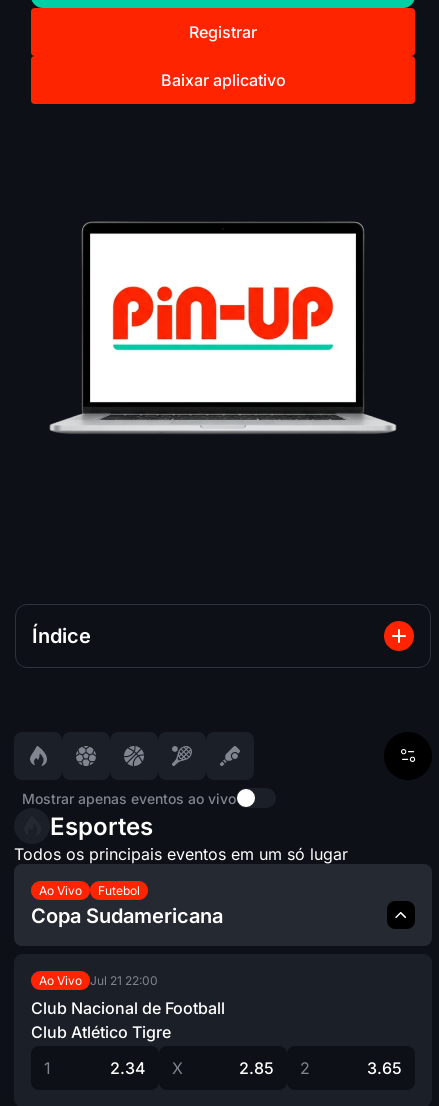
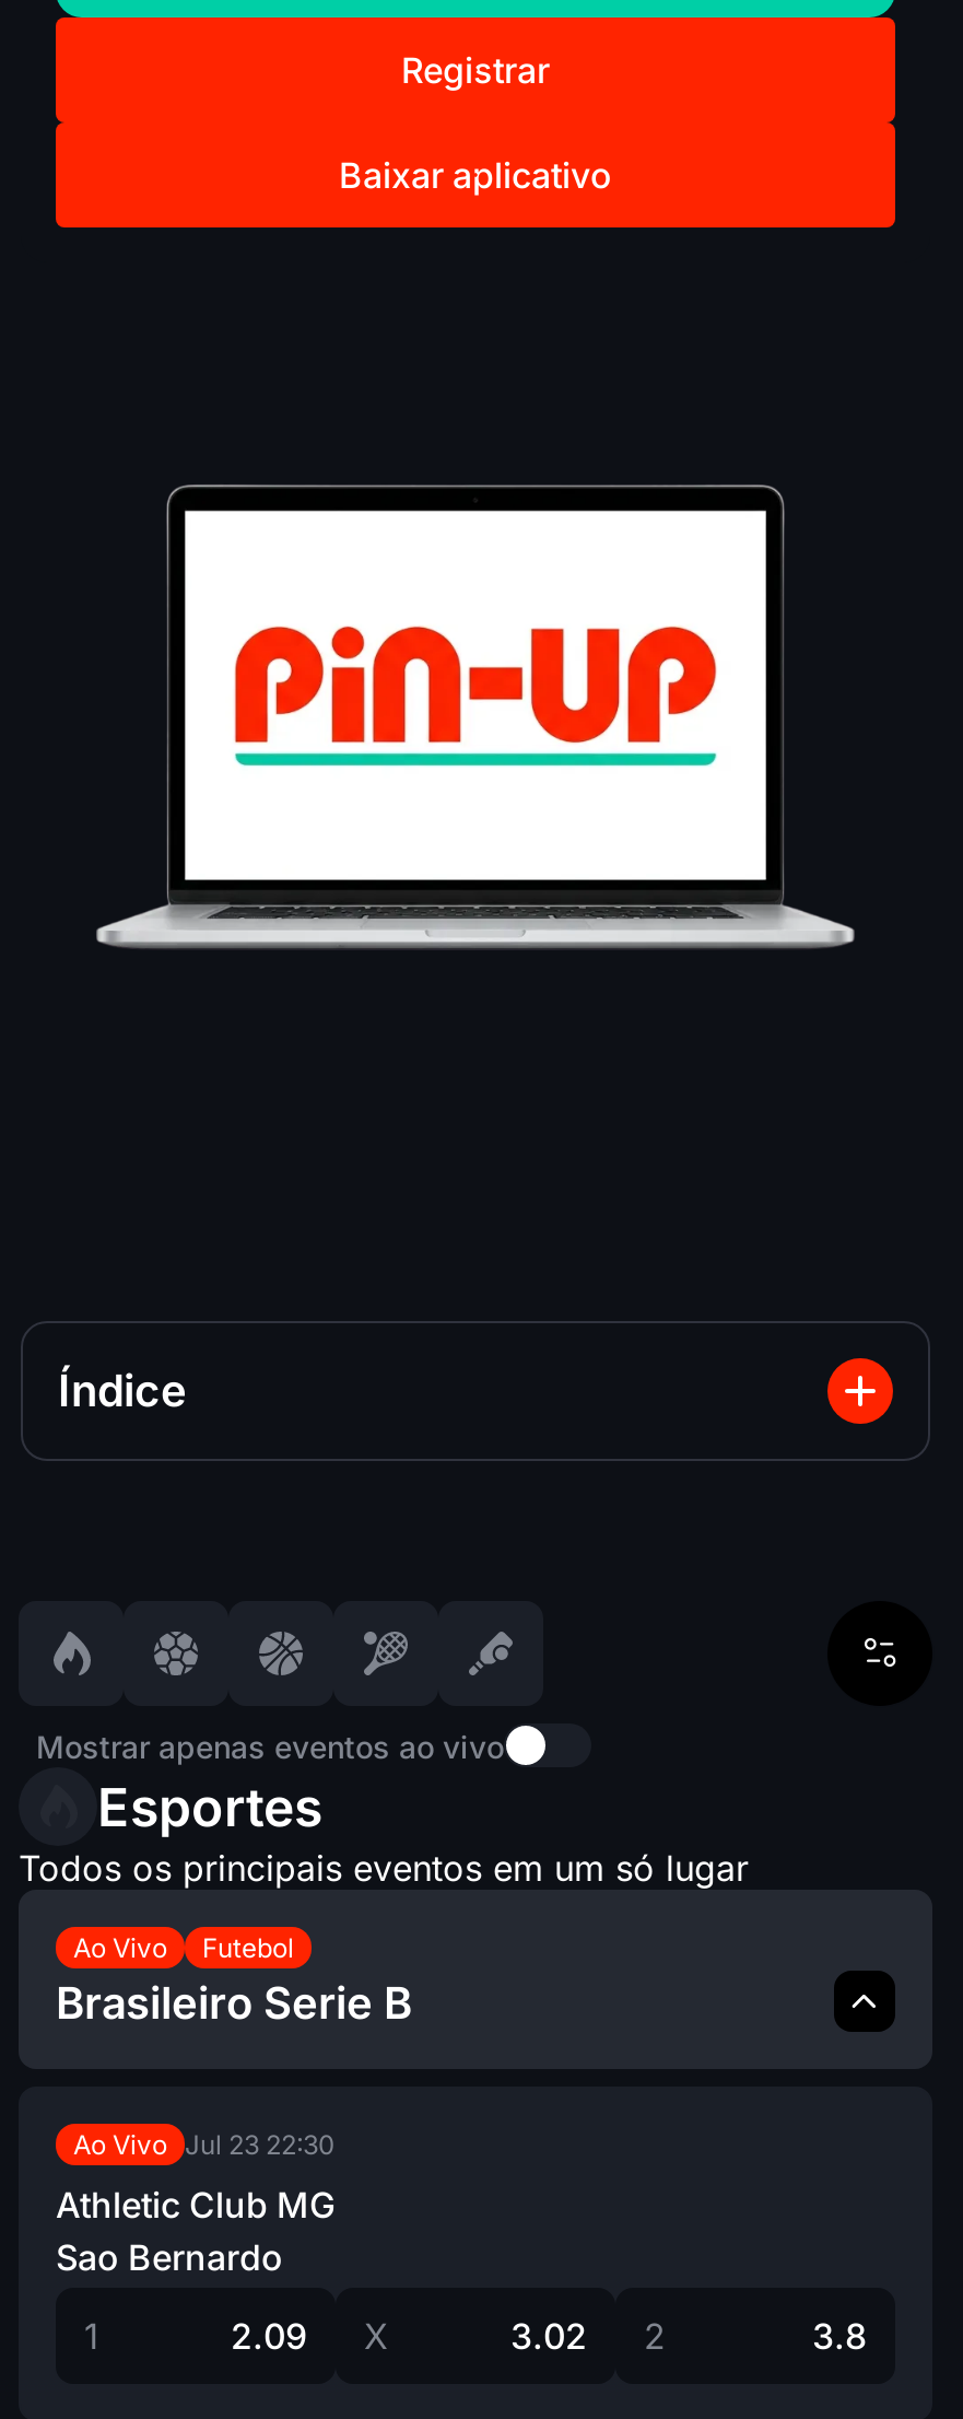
[31,904,223,928] Copa Sudamericana -> [56,1977,412,2030] Brasileiro Serie B
[39,972,158,988] Ao Vivo Jul 21 22:00 -> [73,2127,336,2161] Ao Vivo Jul 23 22:30
[31,998,225,1042] Club Nacional de Football | Club Atlético Tigre -> [56,2183,336,2279] Athletic Club MG | Sao Bernardo
[110,1058,183,1078] 2.34 X -> [231,2314,388,2358] 2.09 X
[239,1058,310,1078] 2.85 2 -> [510,2314,666,2358] 3.02 2
[367,1058,402,1078] 3.65 -> [812,2314,867,2358] 3.8

